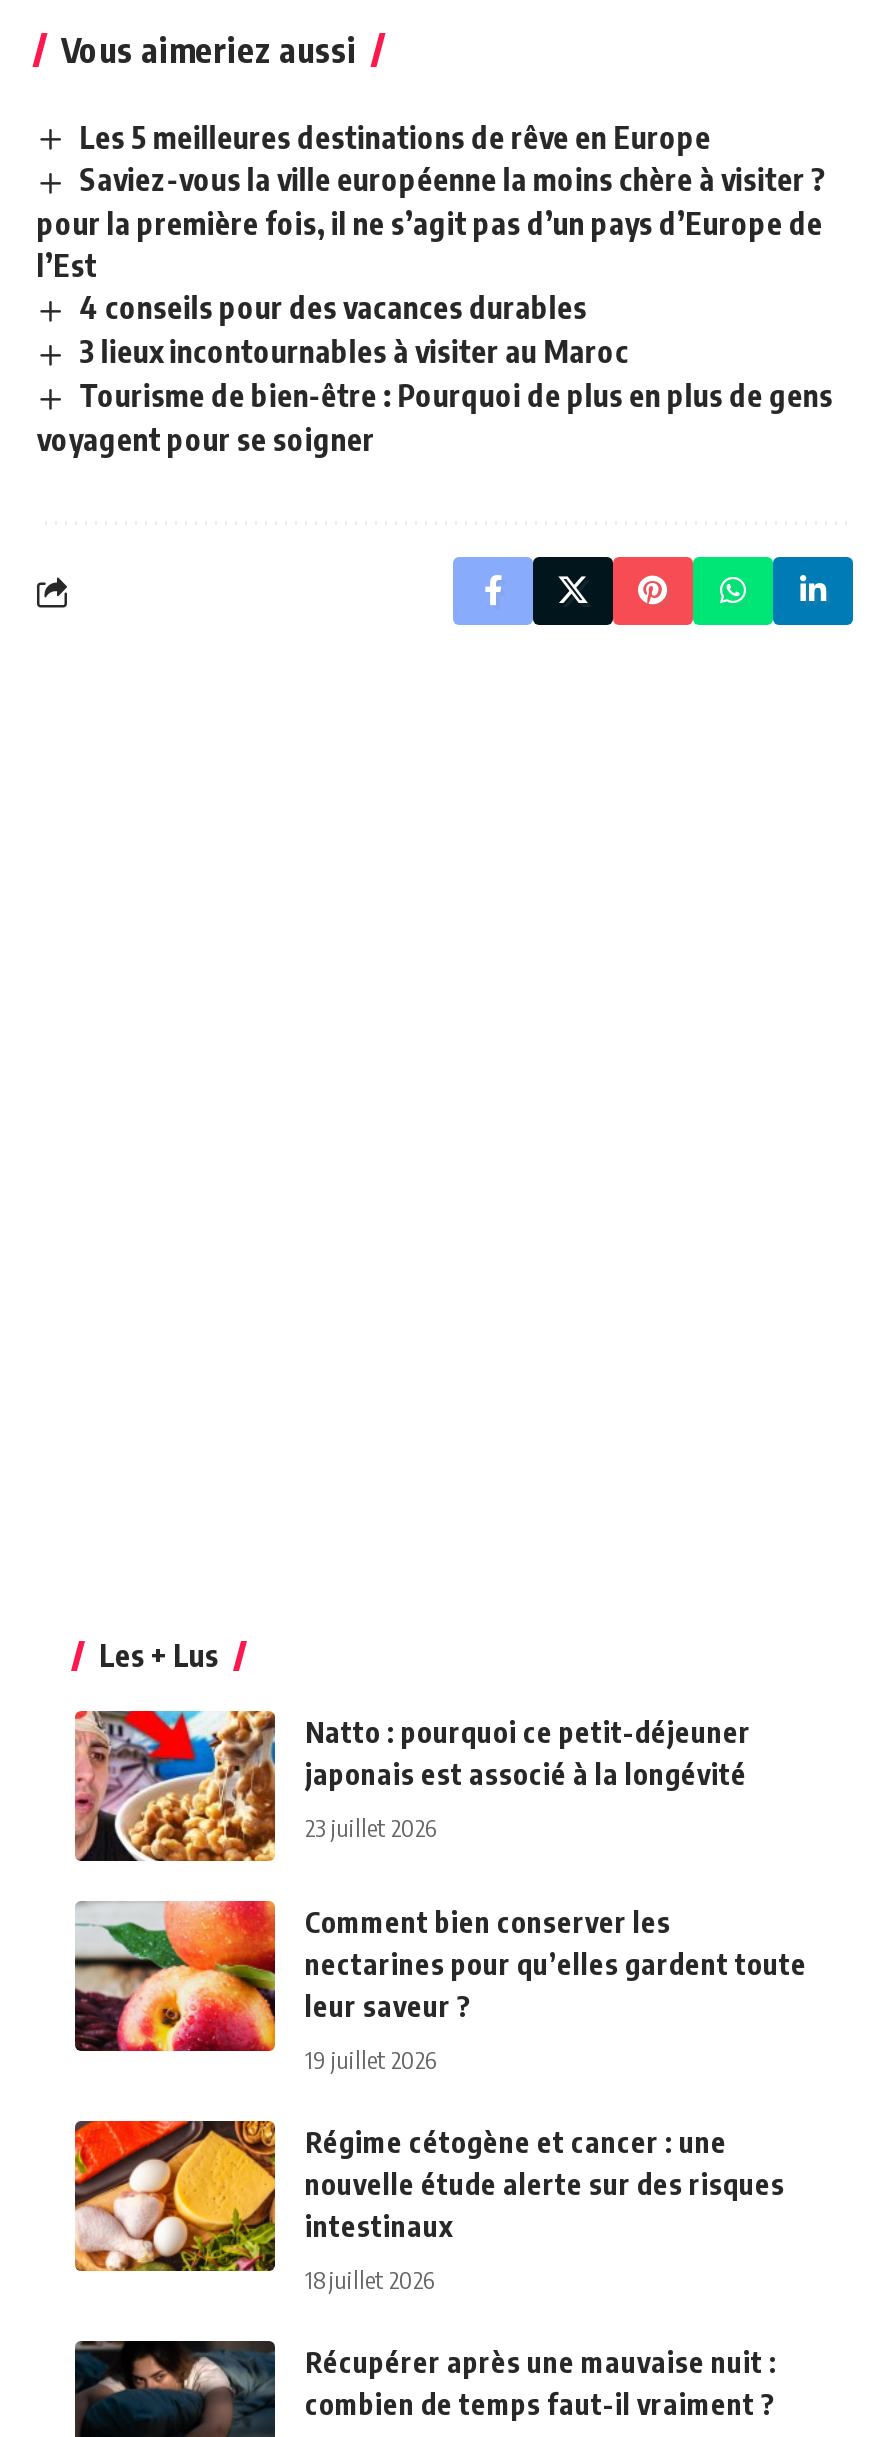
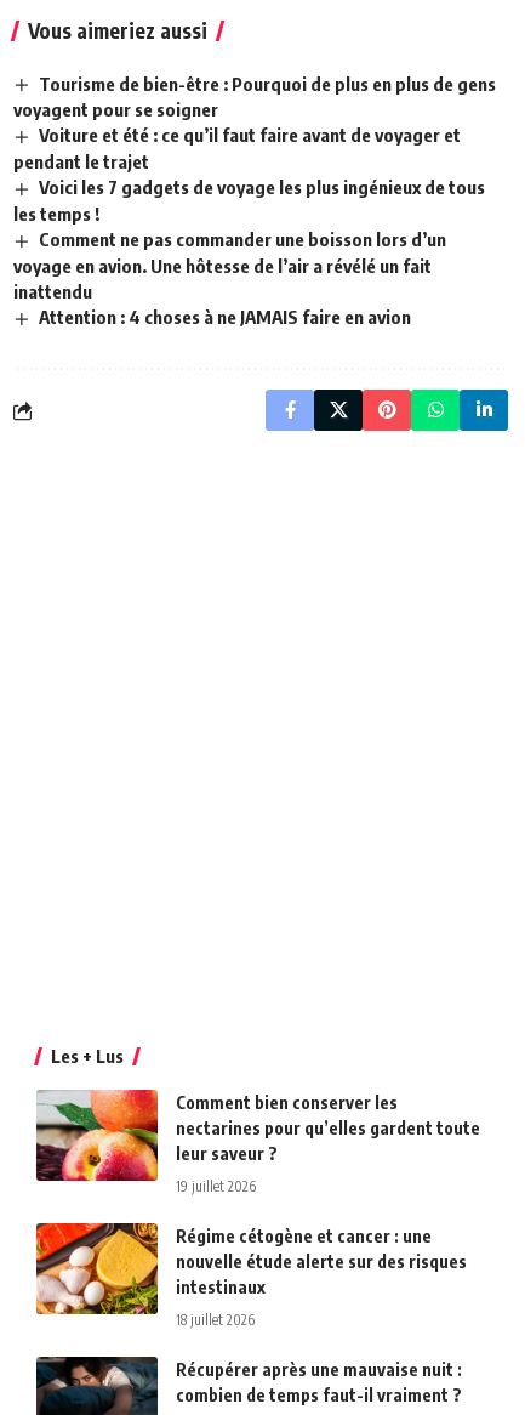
[37,118,827,370] Les 5 meilleures destinations de rêve en Europe | Saviez-vous la ville européenne la moins chère à visiter ? | pour la première fois, il ne s’agit pas d’un pays d’Europe de | l’Est | 4 conseils pour des vacances durables | 3 lieux incontournables à visiter au Maroc -> none
moved [37,377,833,457] -> [13,72,496,121]: Tourisme de bien-être : Pourquoi de plus en plus de gens | voyagent pour se soigner
none -> [13,124,485,328] Voiture et été : ce qu’il faut faire avant de voyager et | pendant le trajet | Voici les 7 gadgets de voyage les plus ingénieux de tous | les temps ! | Comment ne pas commander une boisson lors d’un | voyage en avion. Une hôtesse de l’air a révélé un fait | inattendu | Attention : 4 choses à ne JAMAIS faire en avion
moved [99,1637,219,1673] -> [51,1045,124,1067]: Les + Lus
[73,1709,751,1863] [image] | Natto : pourquoi ce petit-déjeuner | japonais est associé à la longévité | 23 juillet 2026 -> none

